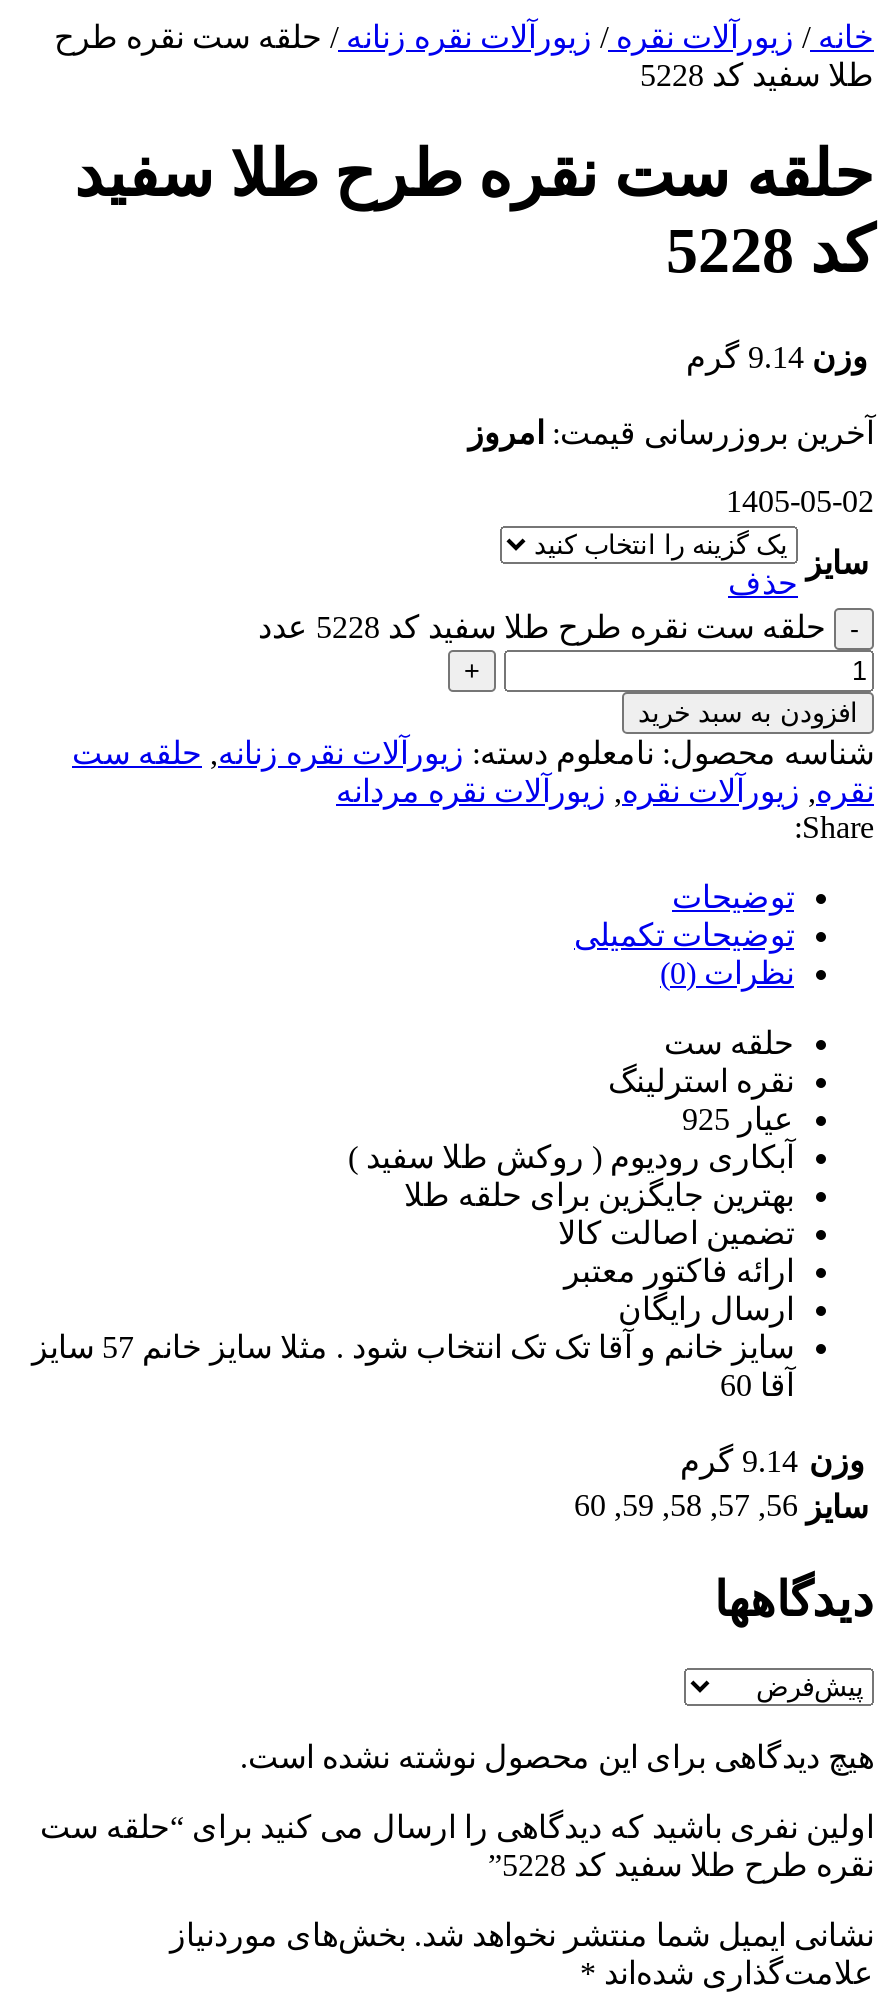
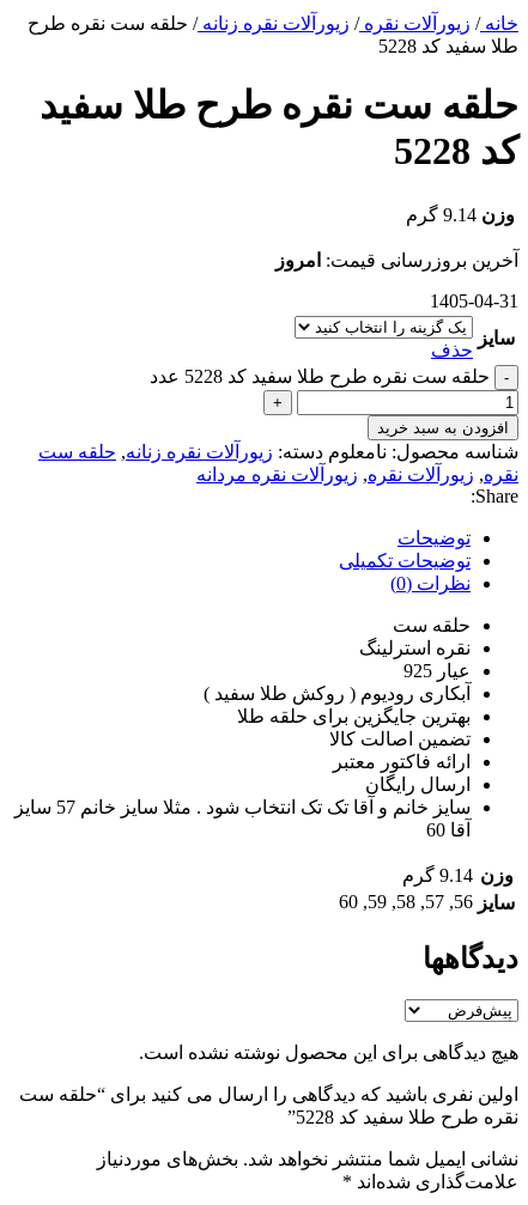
[726,484,874,518] 1405-05-02 -> [430,291,518,311] 1405-04-31

